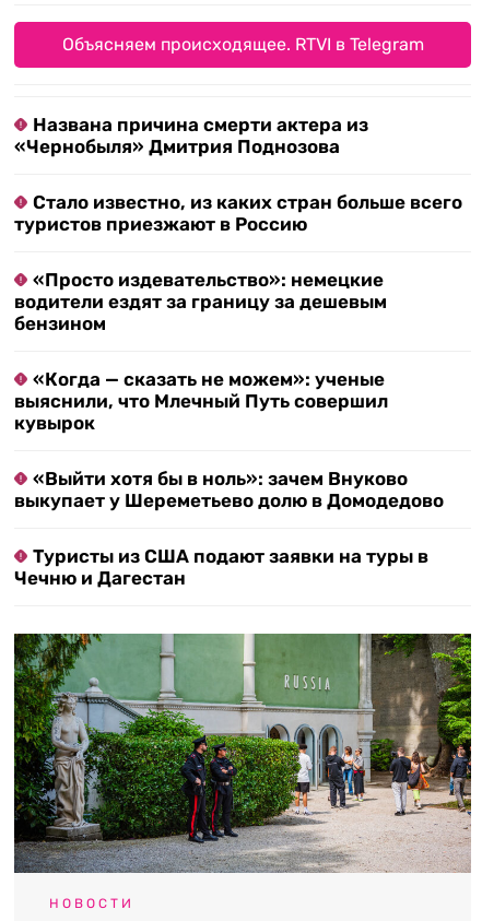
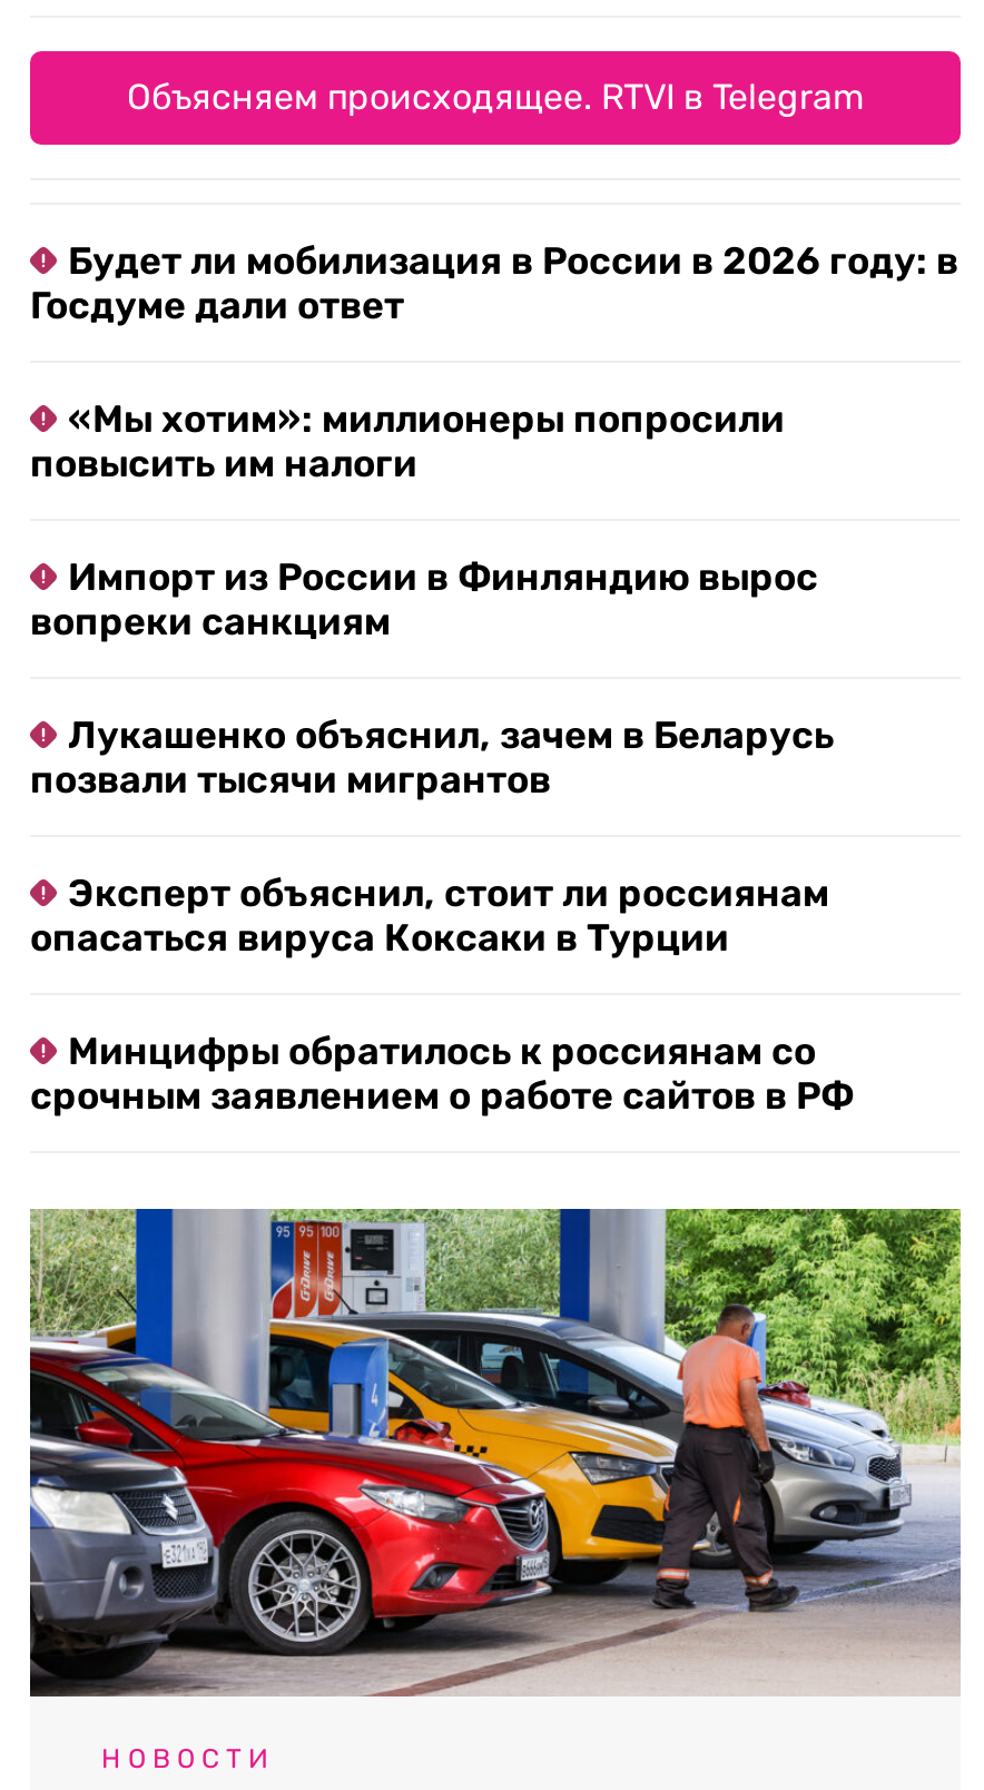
[14,114,368,157] Названа причина смерти актера из | «Чернобыля» Дмитрия Поднозова -> [30,238,958,327] Будет ли мобилизация в России в 2026 году: в | Госдуме дали ответ
[14,191,462,235] Стало известно, из каких стран больше всего | туристов приезжают в Россию -> [30,397,785,486] «Мы хотим»: миллионеры попросили | повысить им налоги
[14,269,387,334] «Просто издевательство»: немецкие | водители ездят за границу за дешевым | бензином -> [30,555,818,644] Импорт из России в Финляндию вырос | вопреки санкциям
[14,368,388,434] «Когда — сказать не можем»: ученые | выяснили, что Млечный Путь совершил | кувырок -> [30,713,834,802] Лукашенко объяснил, зачем в Беларусь | позвали тысячи мигрантов
[14,468,444,511] «Выйти хотя бы в ноль»: зачем Внуково | выкупает у Шереметьево долю в Домодедово -> [30,871,829,960] Эксперт объяснил, стоит ли россиянам | опасаться вируса Коксаки в Турции
[14,545,428,589] Туристы из США подают заявки на туры в | Чечню и Дагестан -> [30,1029,854,1118] Минцифры обратилось к россиянам со | срочным заявлением о работе сайтов в РФ
[13,633,472,873] [image] -> [28,1207,963,1696] [image]

